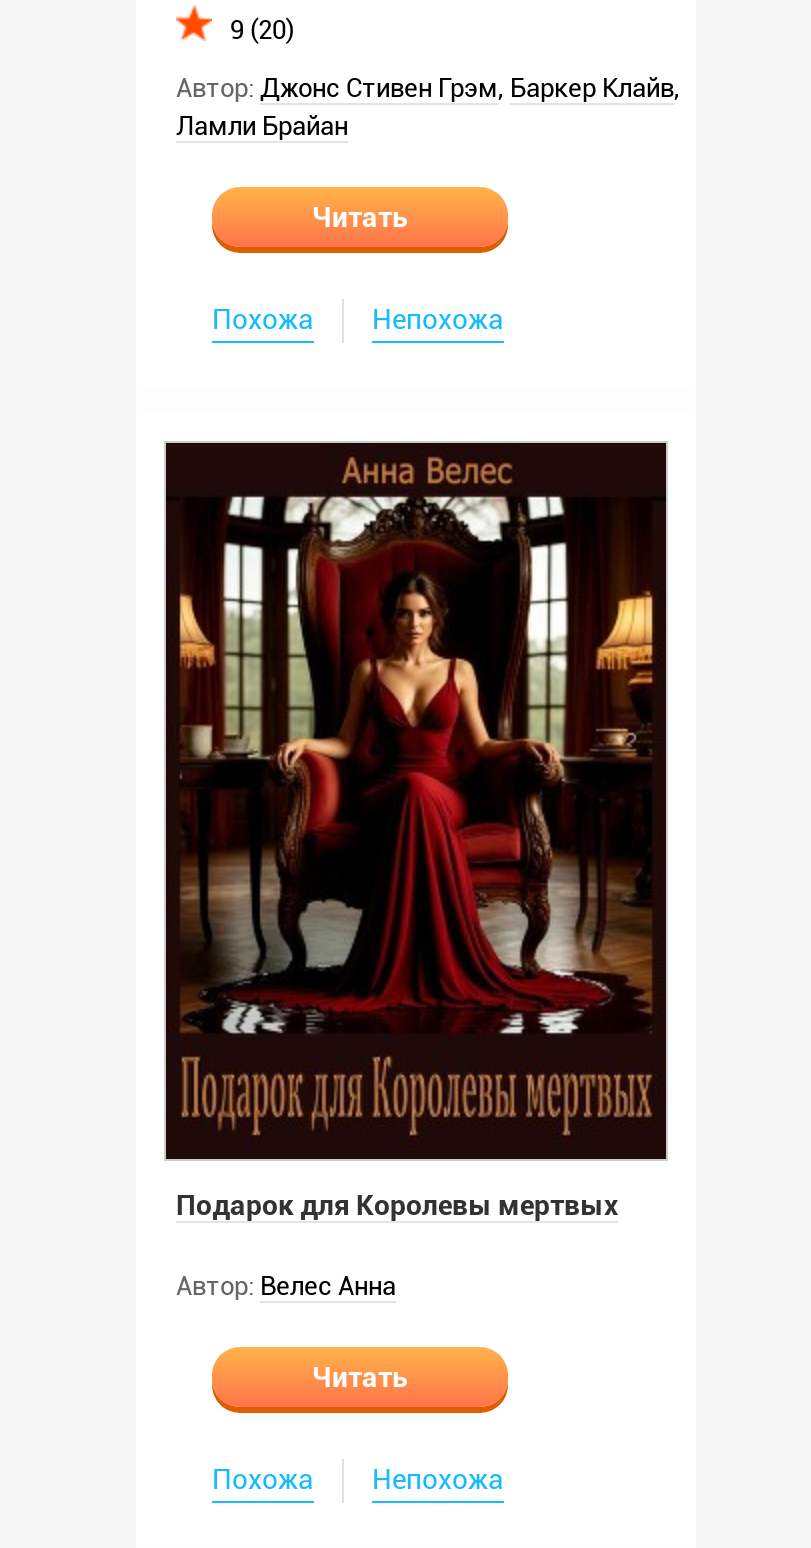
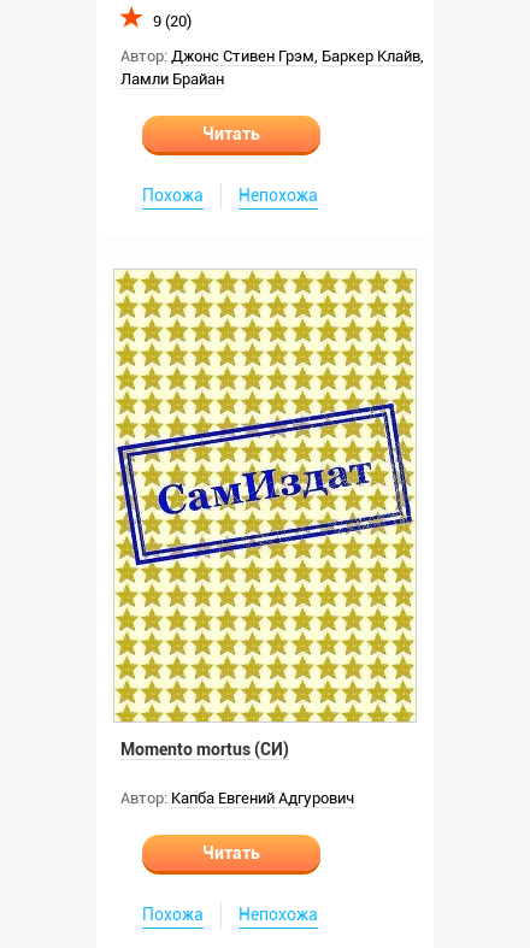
[164,441,668,1222] [image] | Подарок для Королевы мертвых -> [114,270,416,759] [image] | Momento mortus (СИ)
[176,1272,396,1302] Автор: Велес Анна -> [120,790,354,808] Автор: Капба Евгений Адгурович

